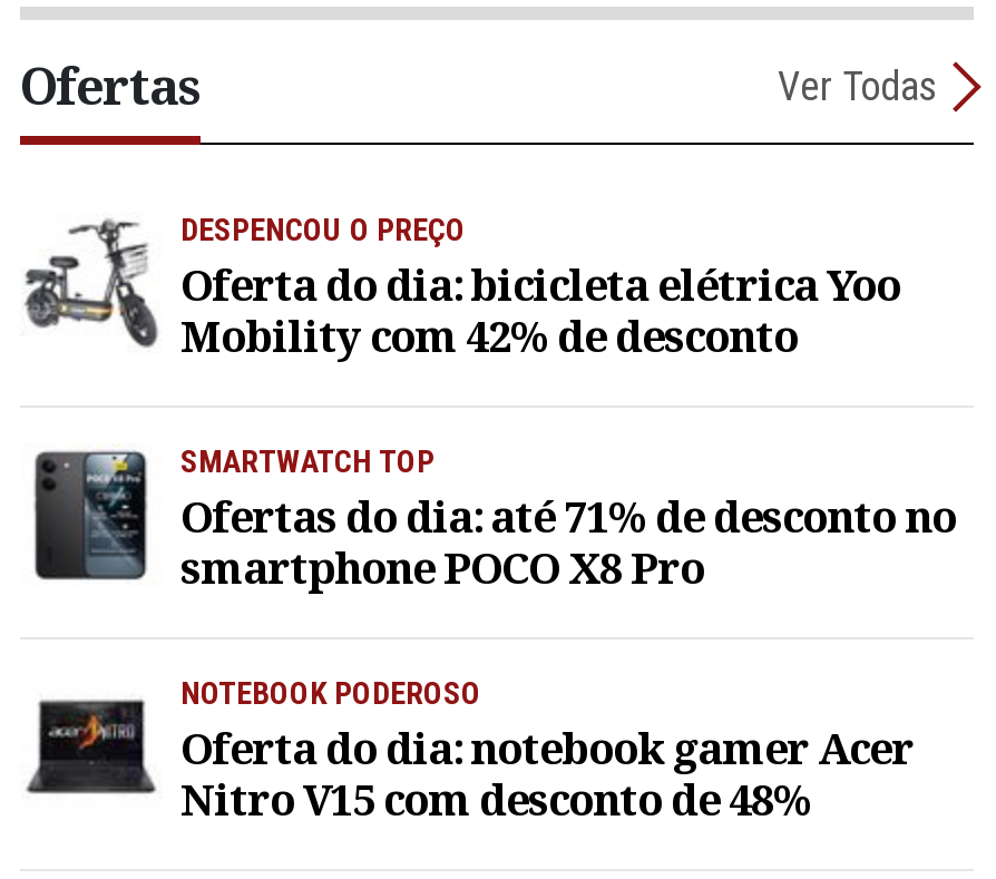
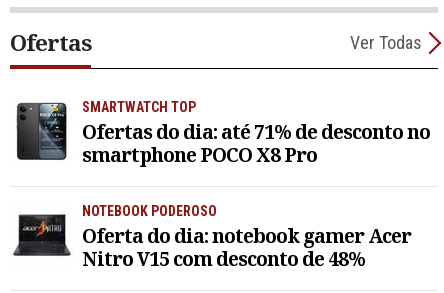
[25,212,900,365] [image] | DESPENCOU O PREÇO | Oferta do dia: bicicleta elétrica Yoo | Mobility com 42% de desconto -> none

